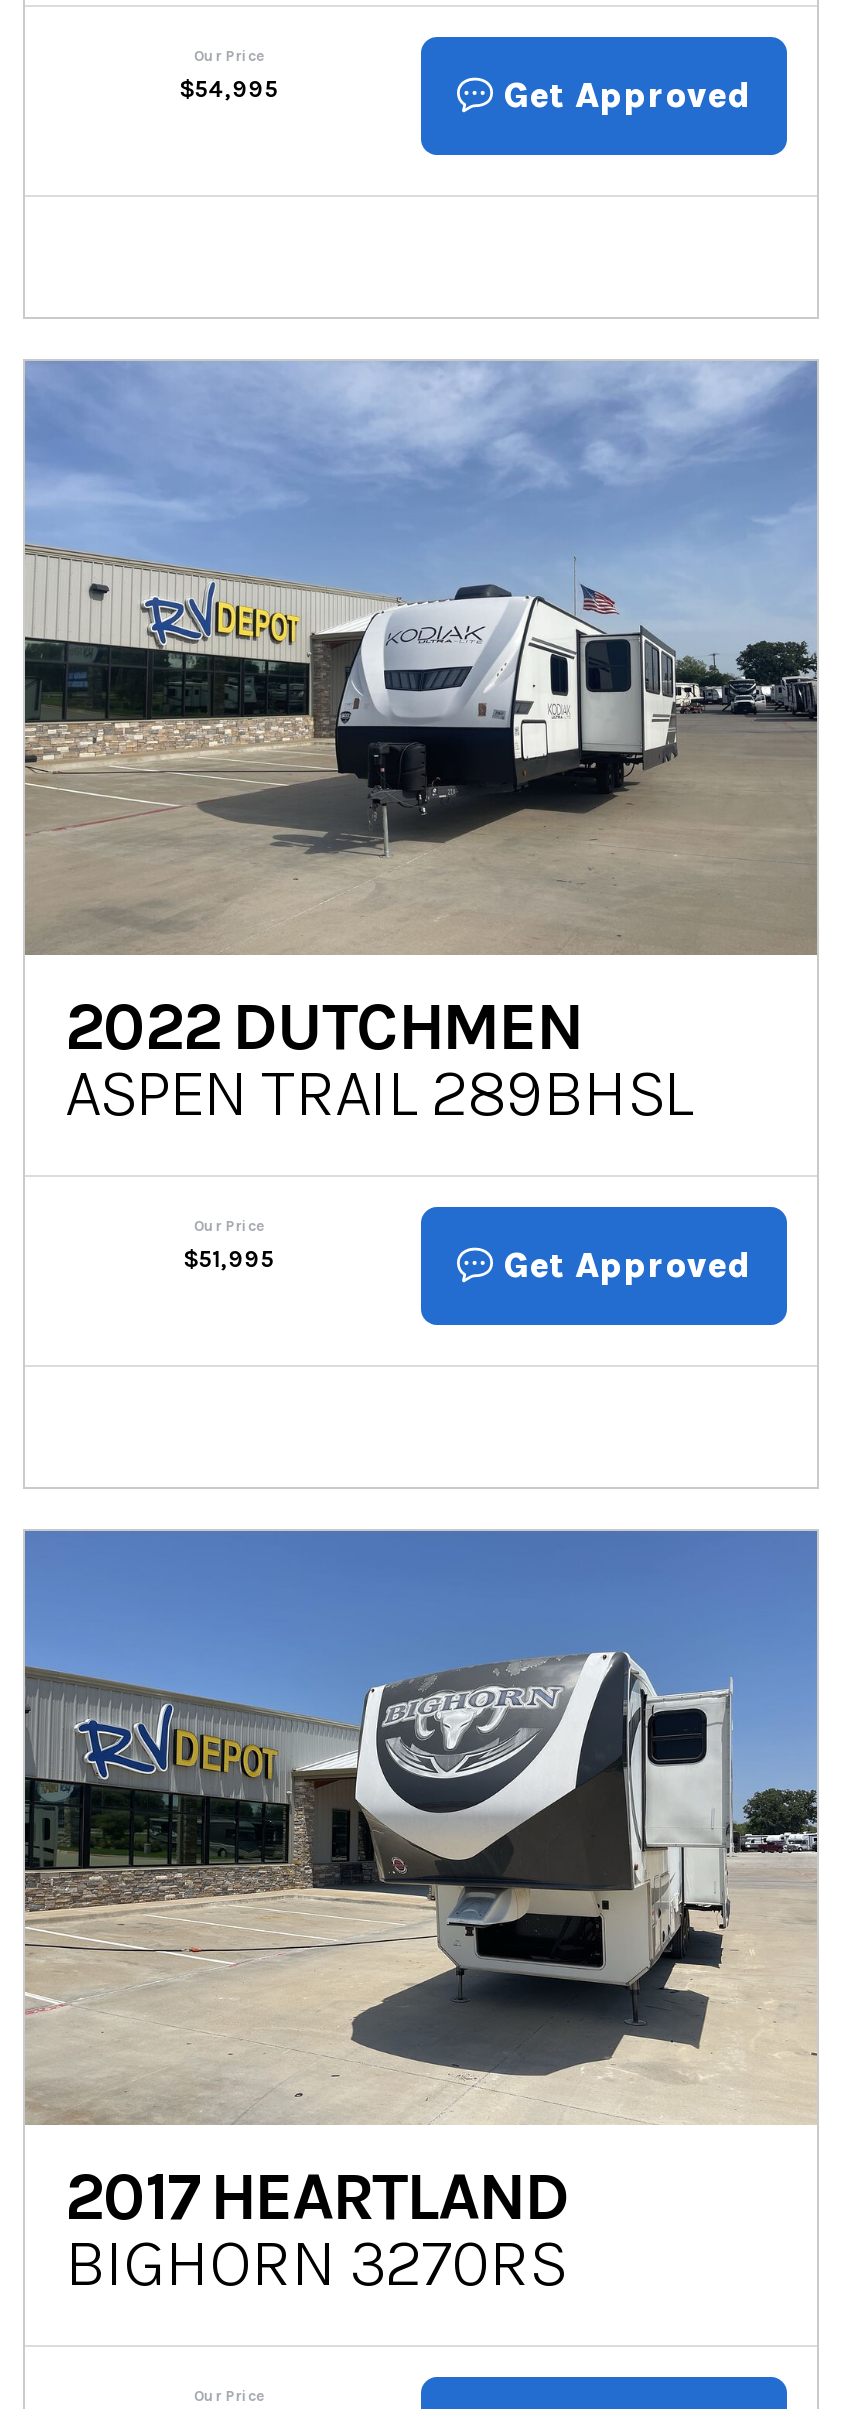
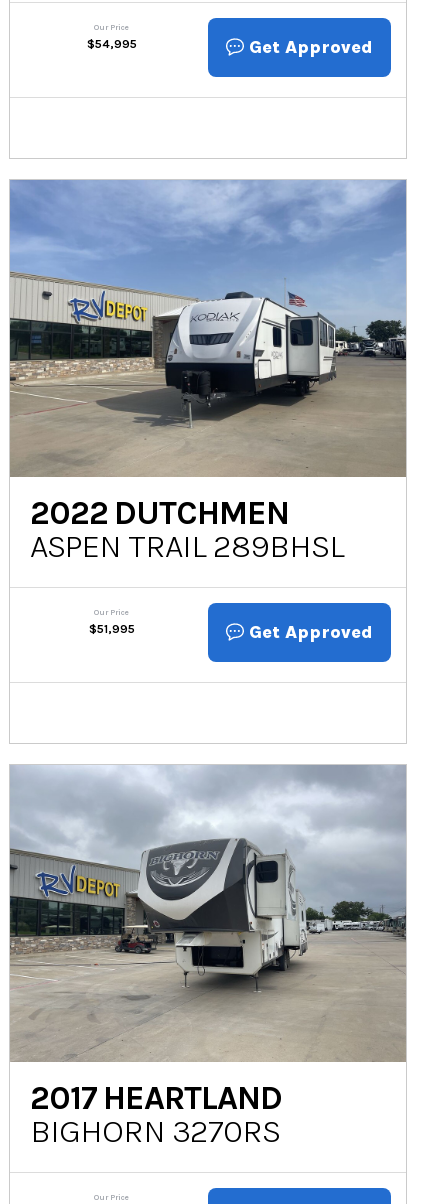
[25,1529,817,2123] [image] -> [9,765,407,1062] [image]

